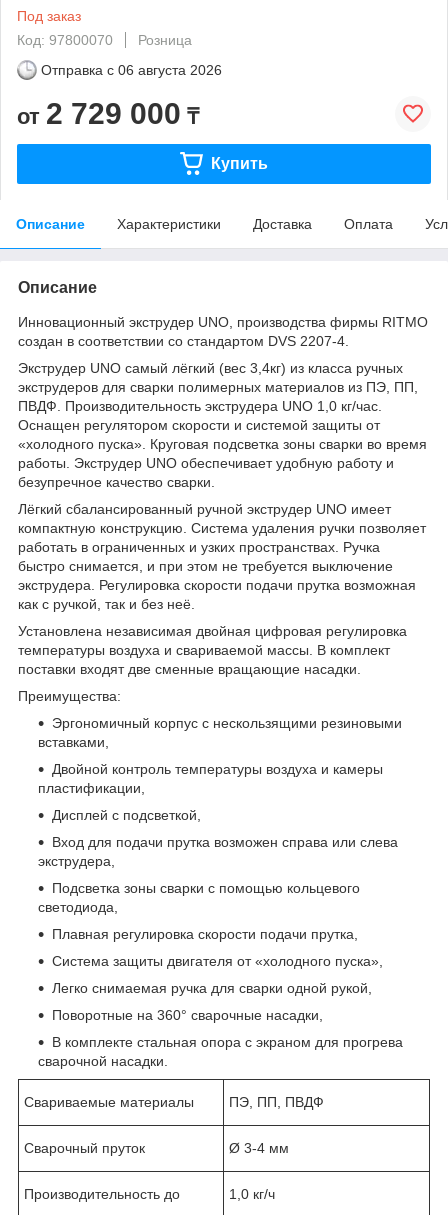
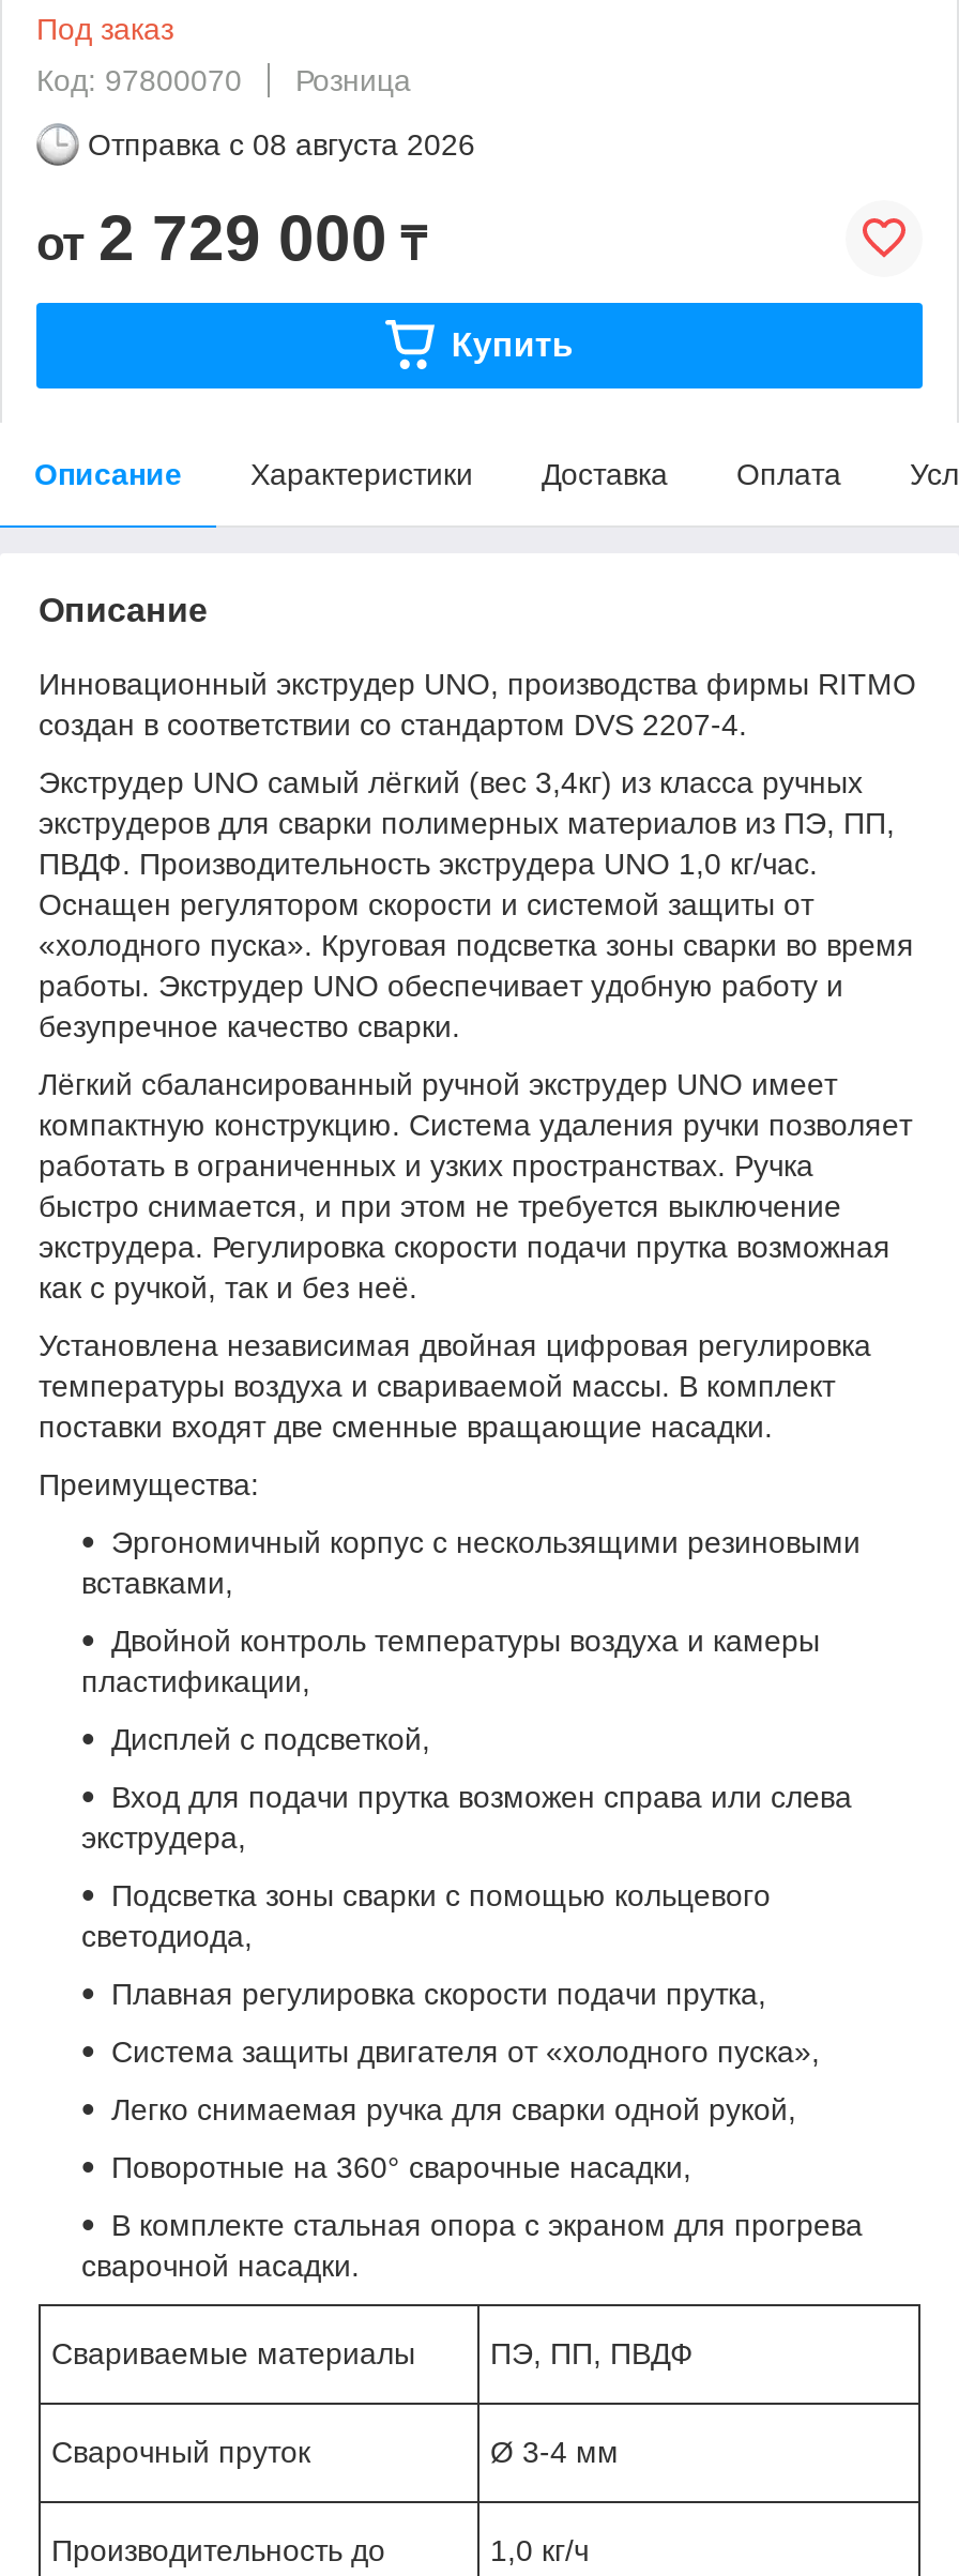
[41,62,222,78] Отправка с 06 августа 2026 -> [88,127,475,161] Отправка с 08 августа 2026

